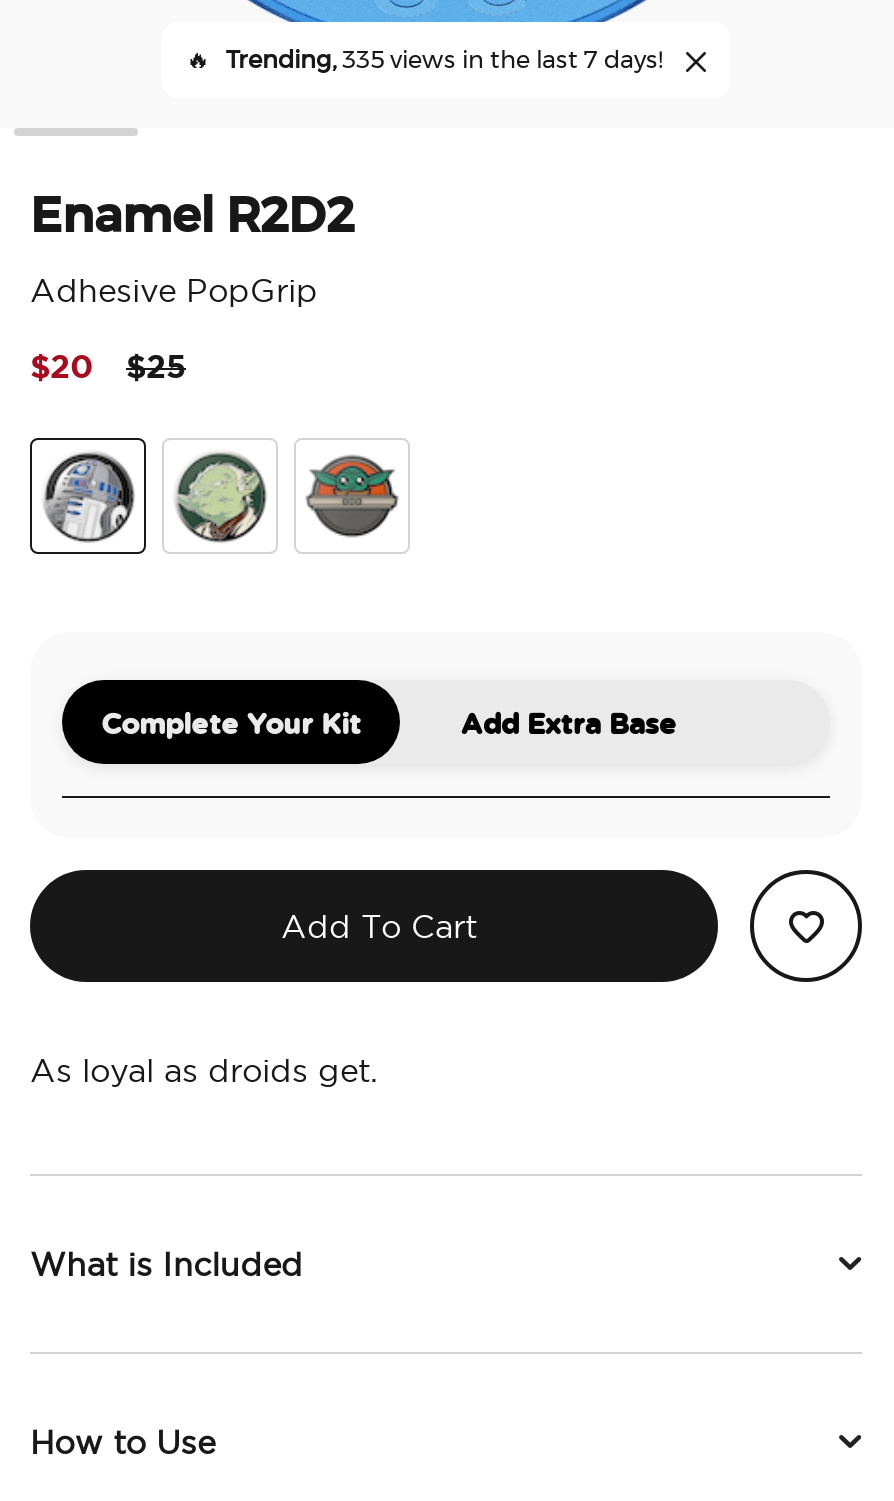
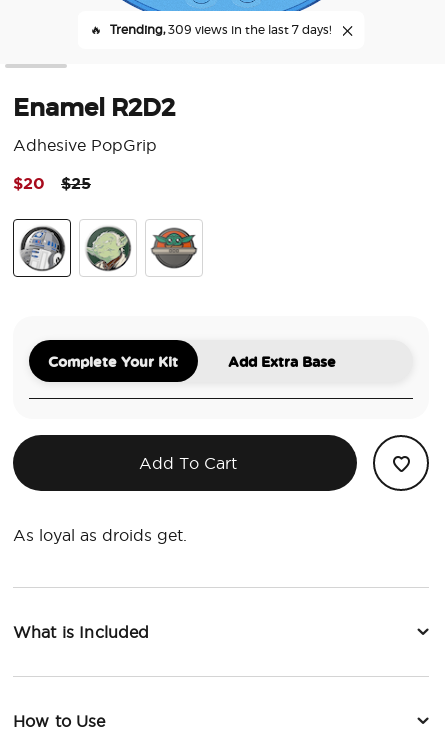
[226,48,662,72] Trending, 335 views in the last 7 days! -> [109,24,330,36] Trending, 309 views in the last 7 days!

